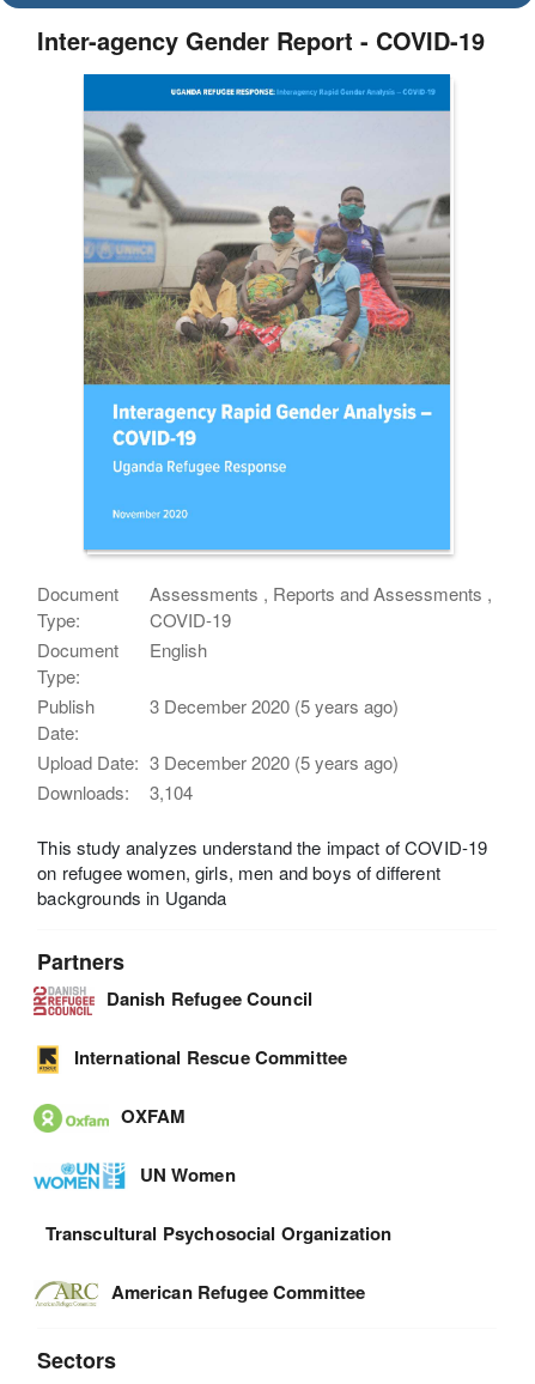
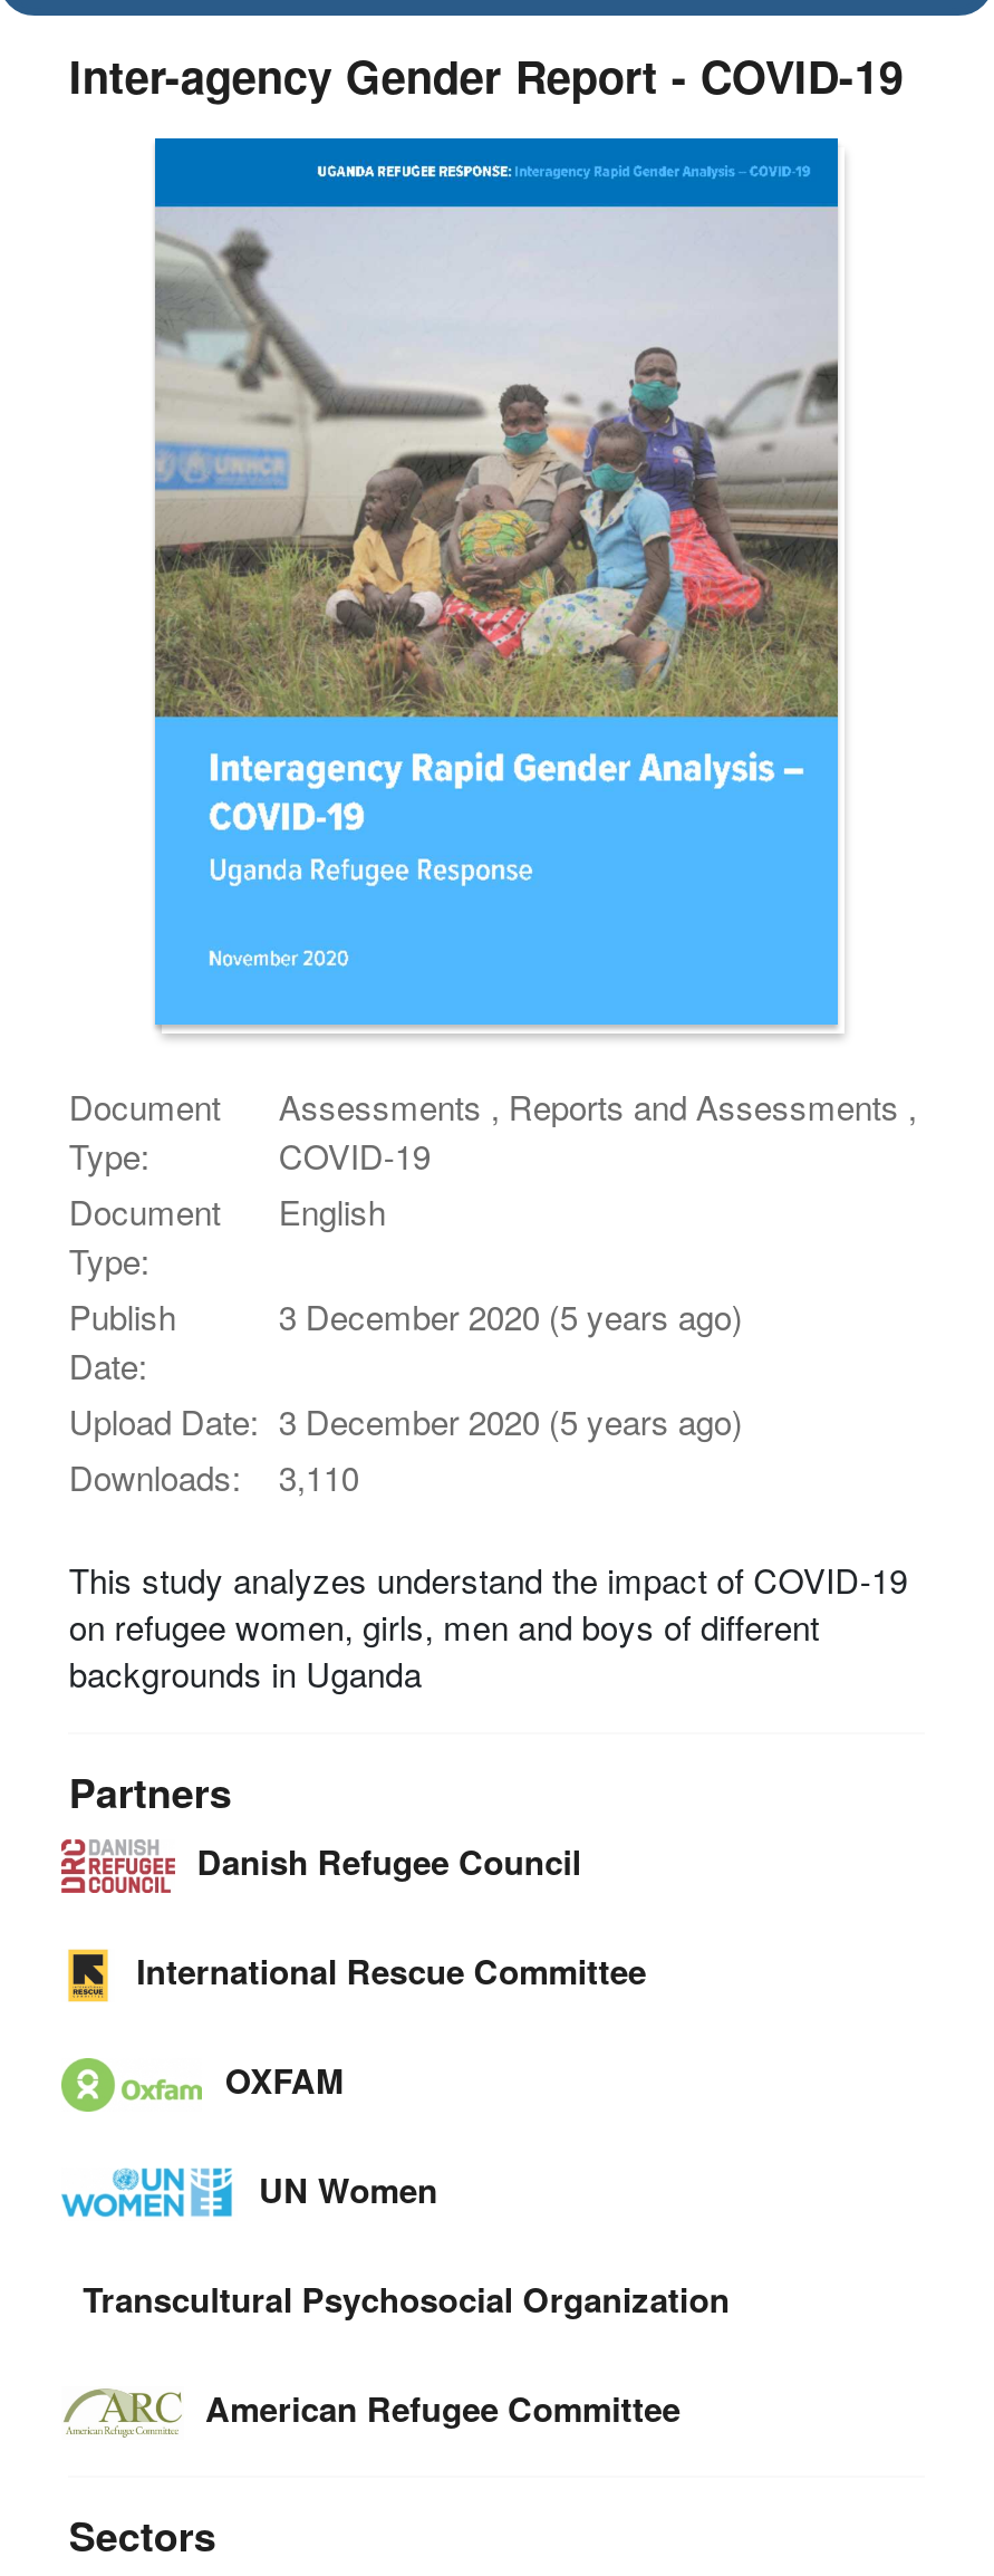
[37,779,193,804] Downloads: 3,104 -> [69,1453,359,1500] Downloads: 3,110

